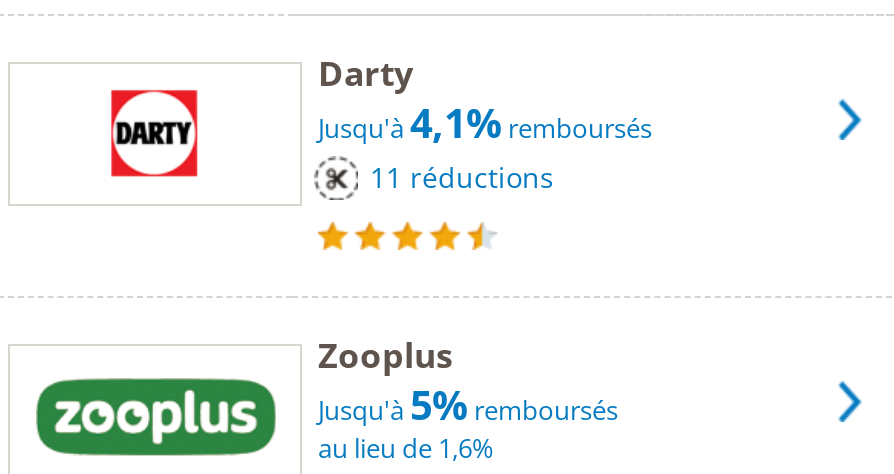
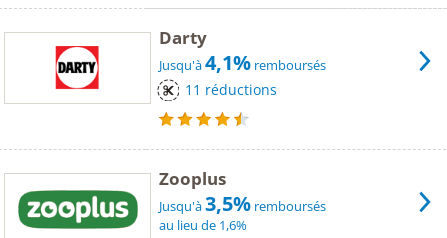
[318,378,618,432] Jusqu'à 5%remboursés -> [159,190,326,217] Jusqu'à 3,5%remboursés

